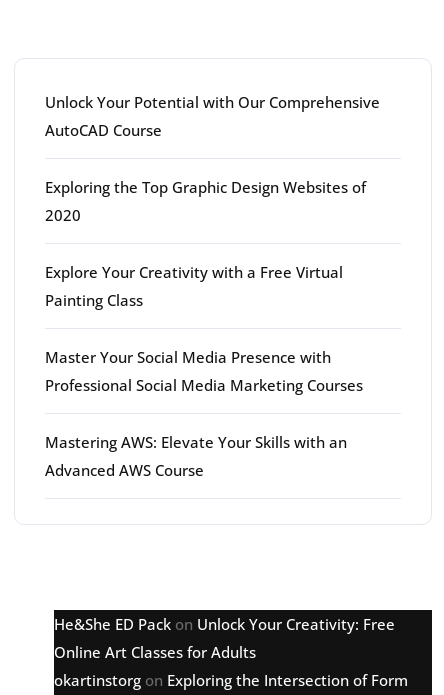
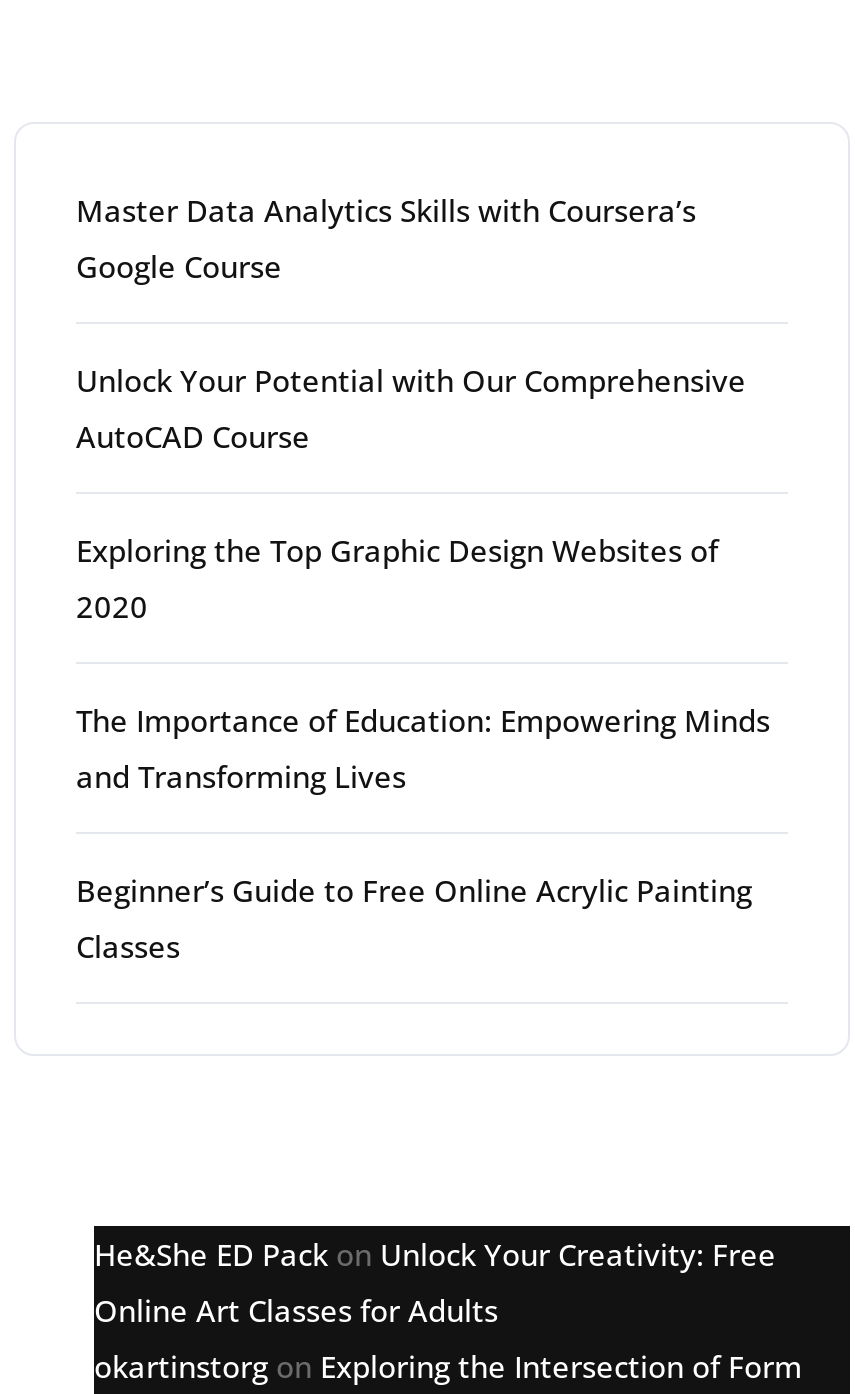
none -> [76,189,696,285] Master Data Analytics Skills with Coursera’s | Google Course
moved [45,92,380,225] -> [76,359,746,625]: Unlock Your Potential with Our Comprehensive | AutoCAD Course | Exploring the Top Graphic Design Websites of | 2020
[45,262,363,480] Explore Your Creativity with a Free Virtual | Painting Class | Master Your Social Media Presence with | Professional Social Media Marketing Courses | Mastering AWS: Elevate Your Skills with an | Advanced AWS Course -> [76,699,770,965] The Importance of Education: Empowering Minds | and Transforming Lives | Beginner’s Guide to Free Online Acrylic Painting | Classes

